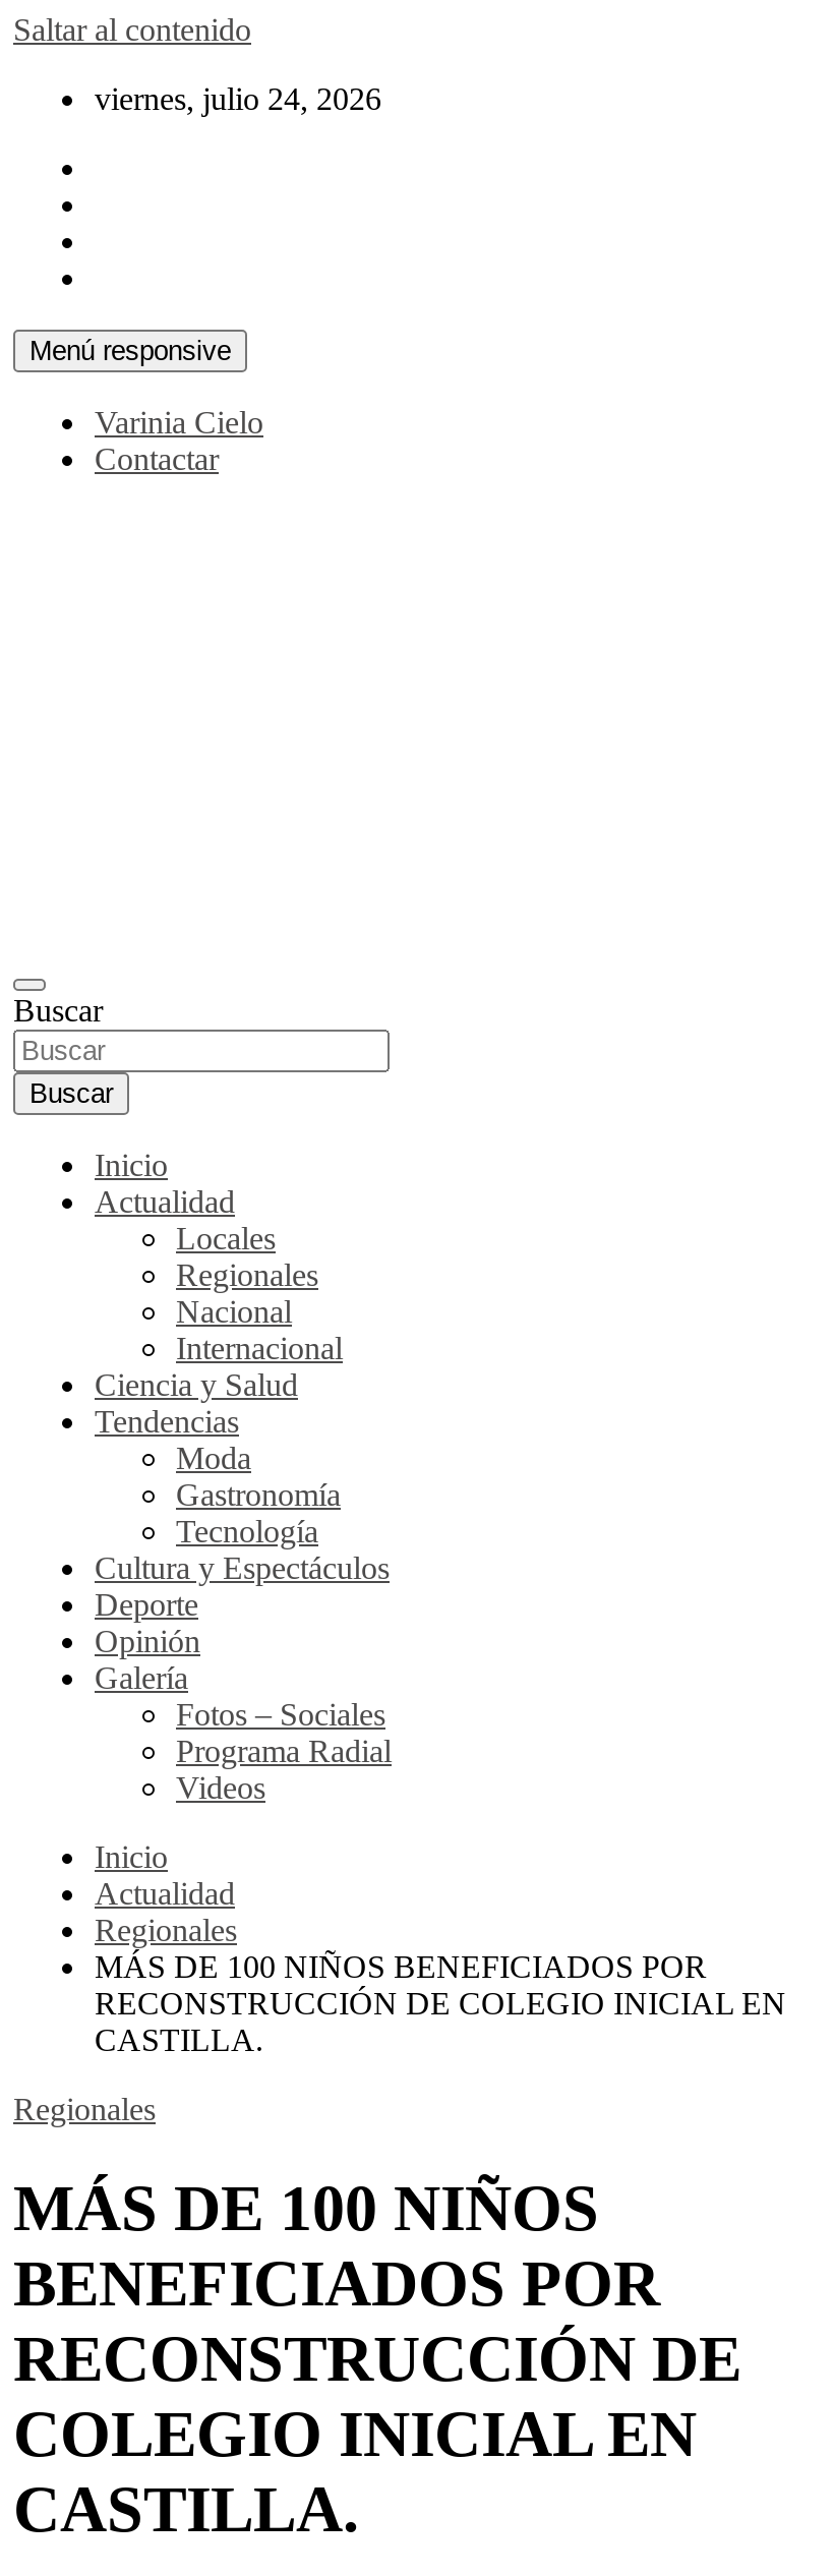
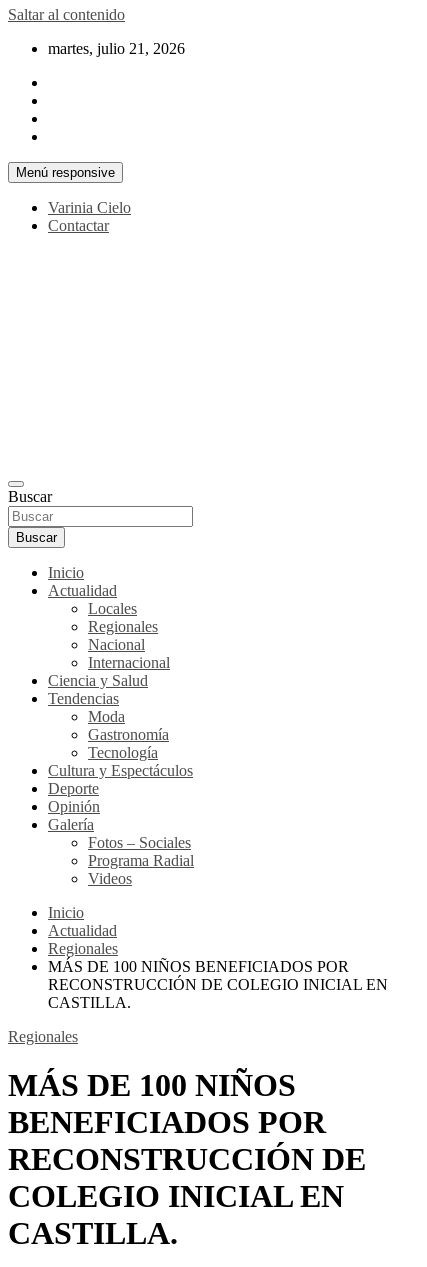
[95,81,381,116] viernes, julio 24, 2026 -> [48,40,185,57] martes, julio 21, 2026

